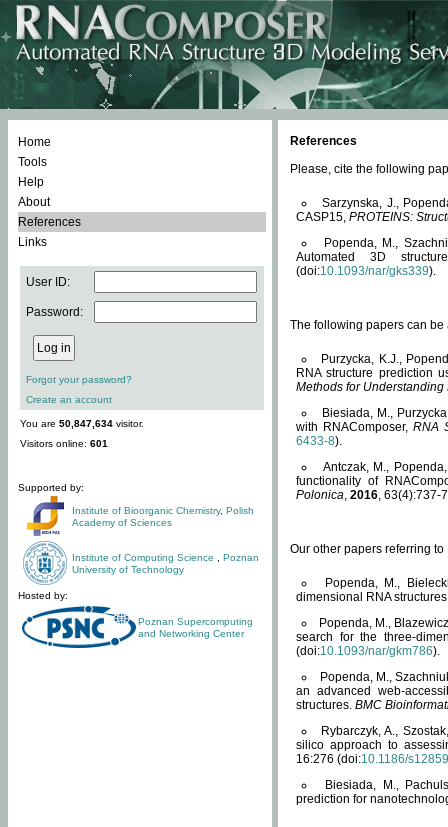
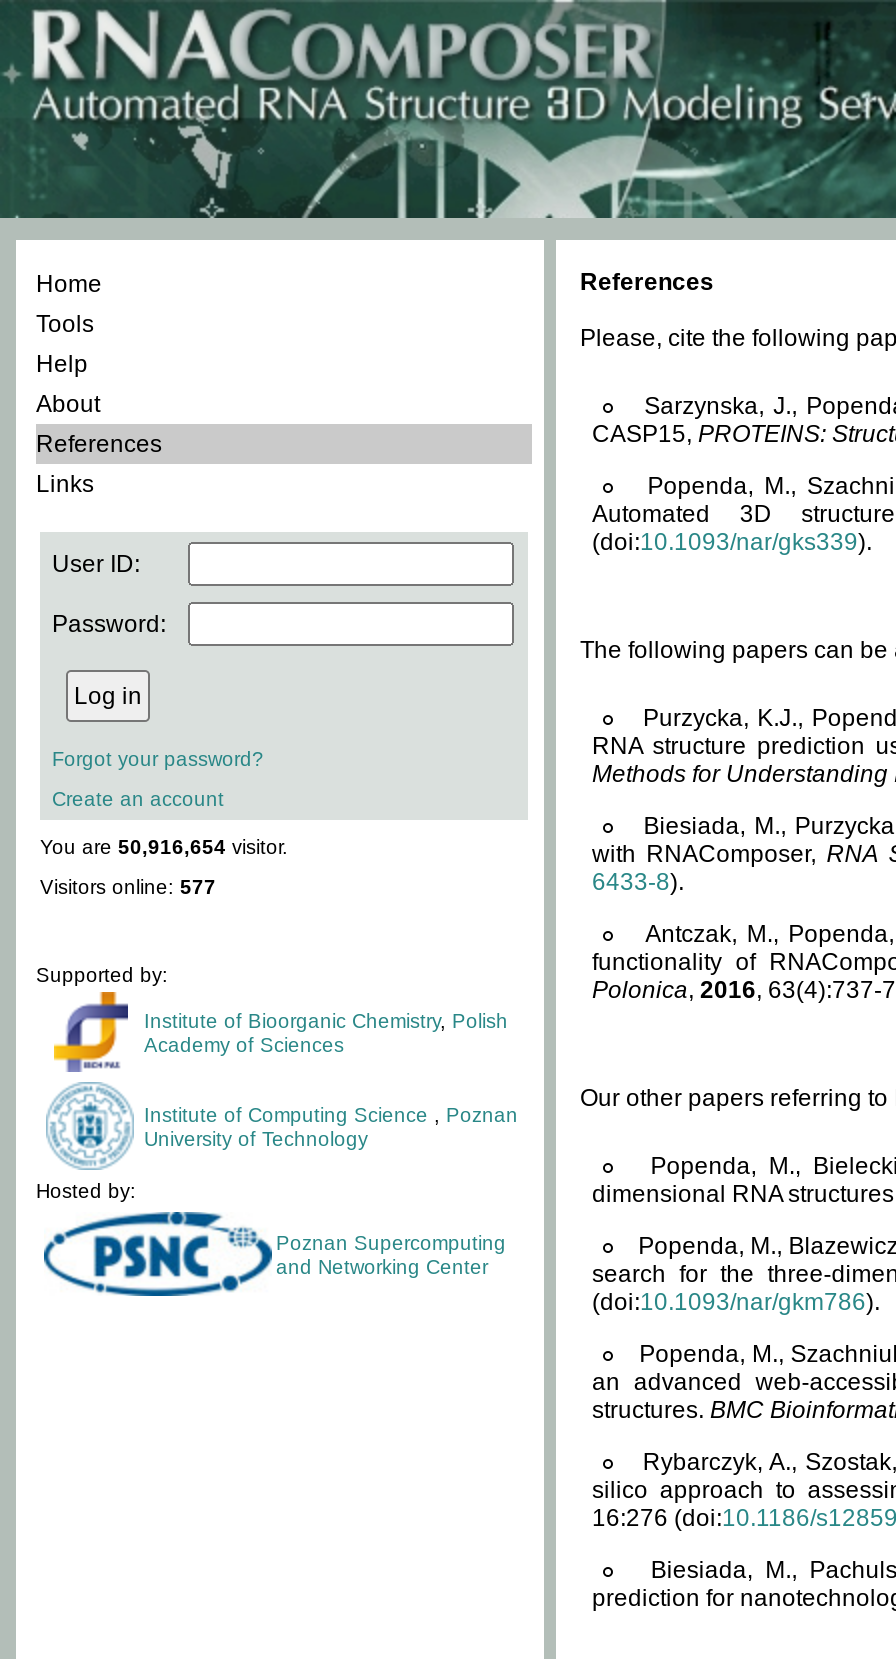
[20,418,144,429] You are 50,847,634 visitor. -> [40,836,288,858] You are 50,916,654 visitor.
[20,438,108,449] Visitors online: 601 -> [40,876,216,898] Visitors online: 577

